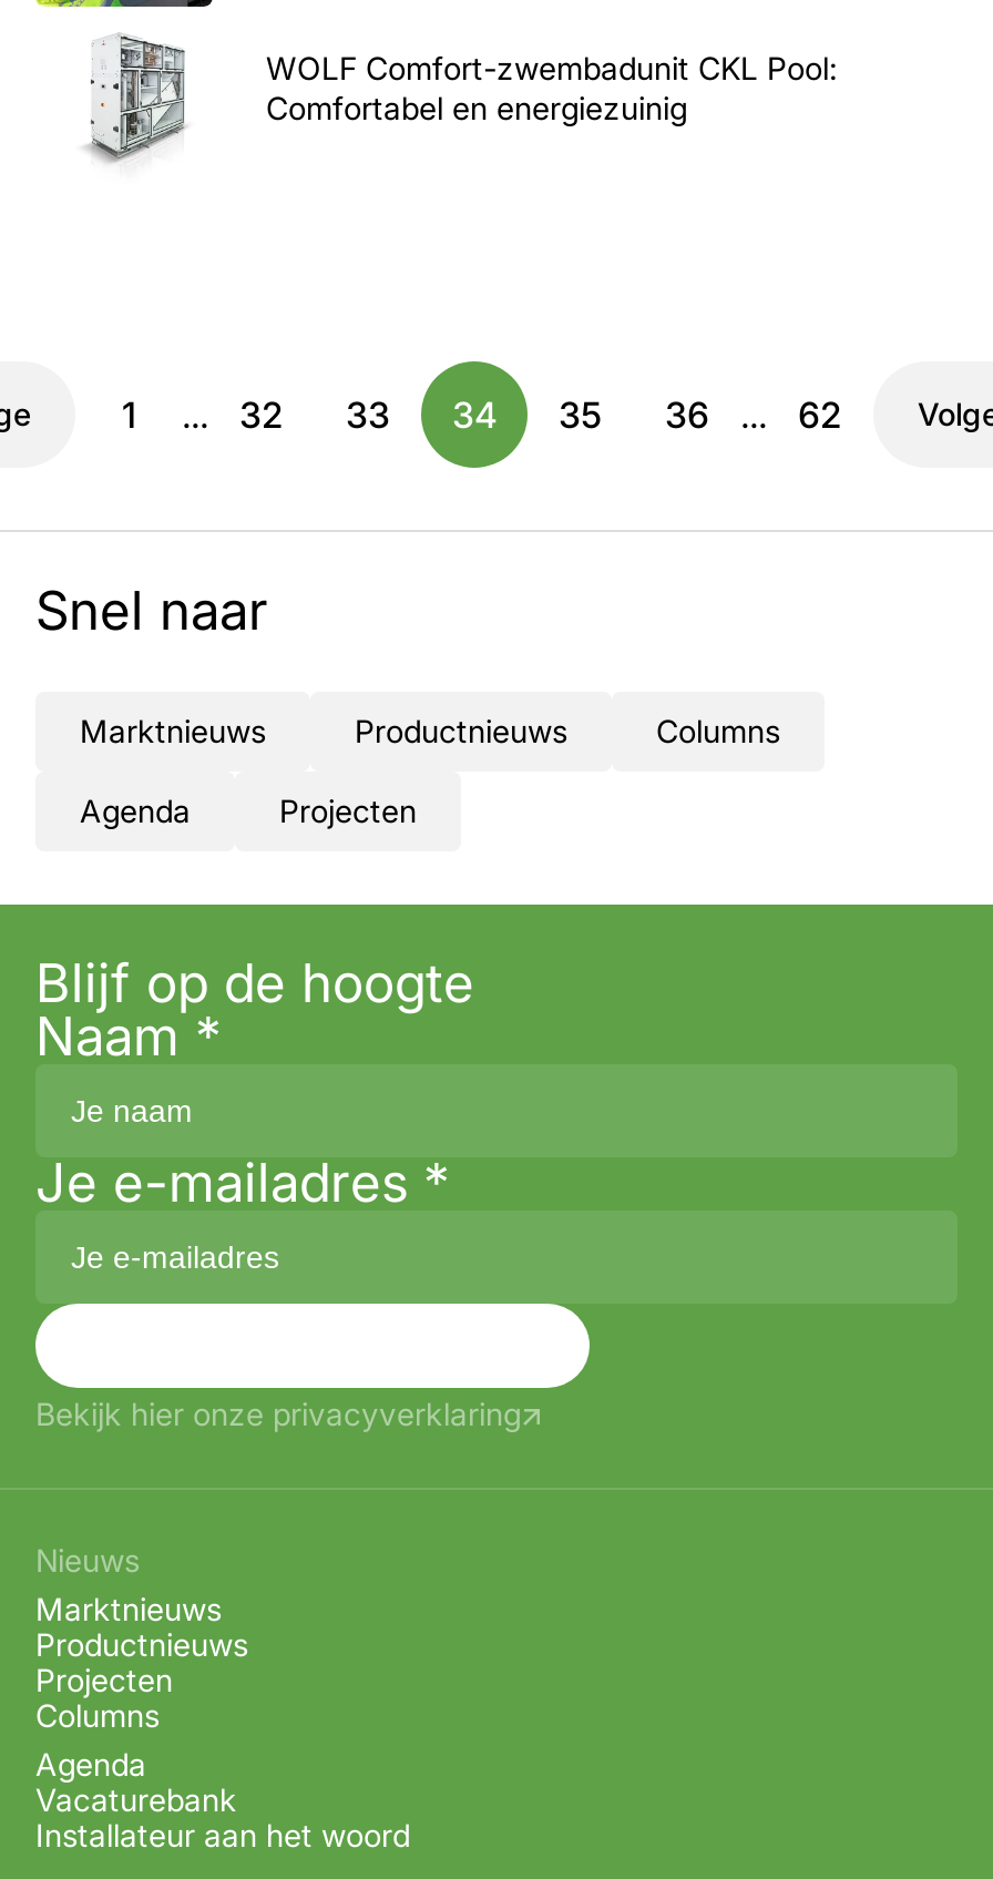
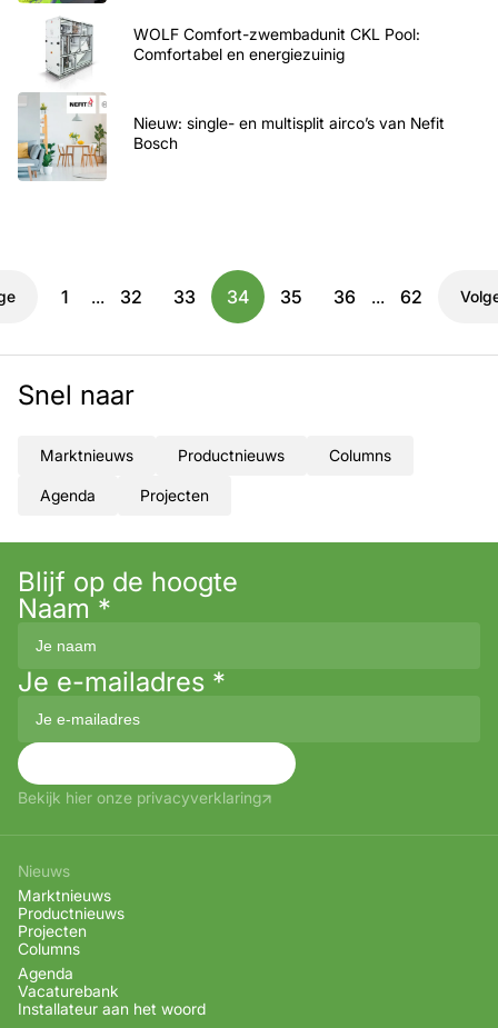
none -> [17,92,445,182] [image] | Nieuw: single- en multisplit airco’s van Nefit | Bosch

